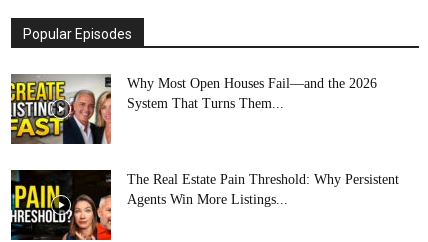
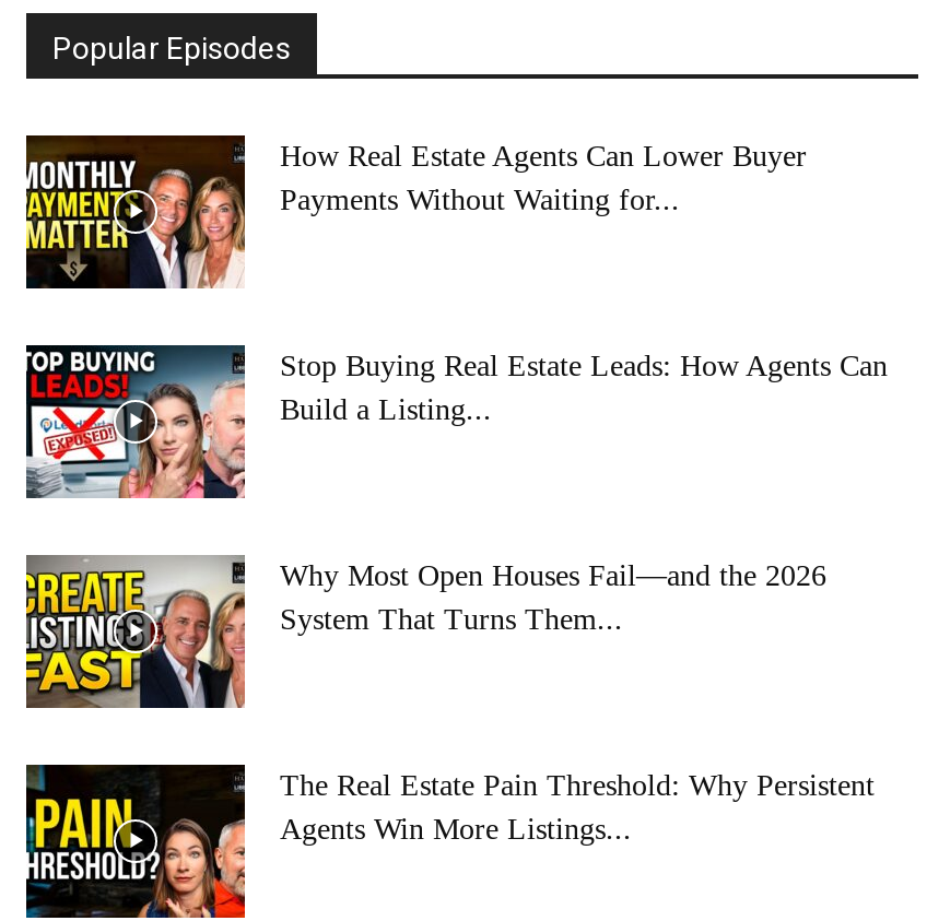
none -> [24,134,807,290] [image] | How Real Estate Agents Can Lower Buyer | Payments Without Waiting for...
none -> [26,342,888,499] [image] | Stop Buying Real Estate Leads: How Agents Can | Build a Listing...

